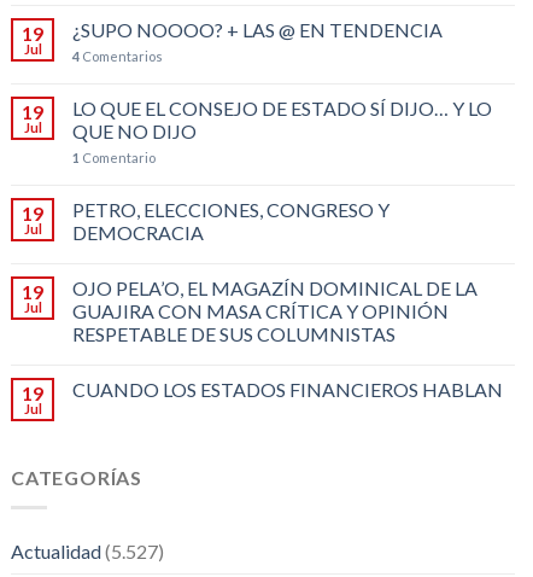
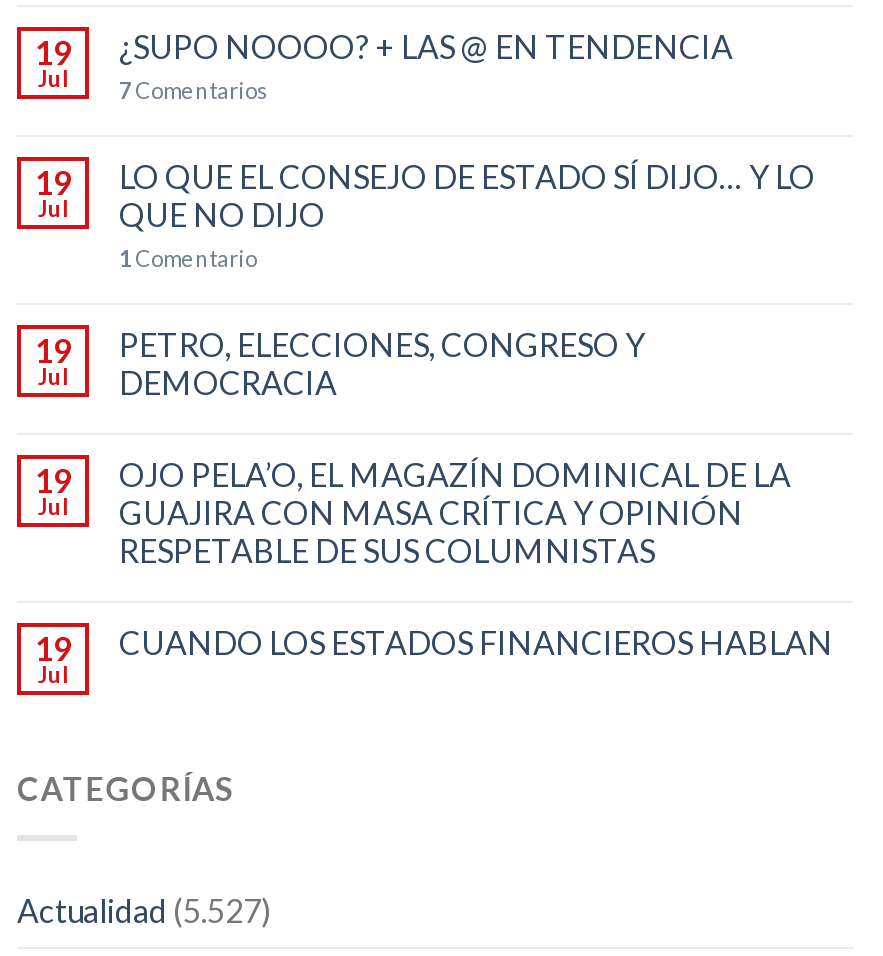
[24,42,163,64] Jul 4 Comentarios -> [38,66,269,104] Jul 7 Comentarios

